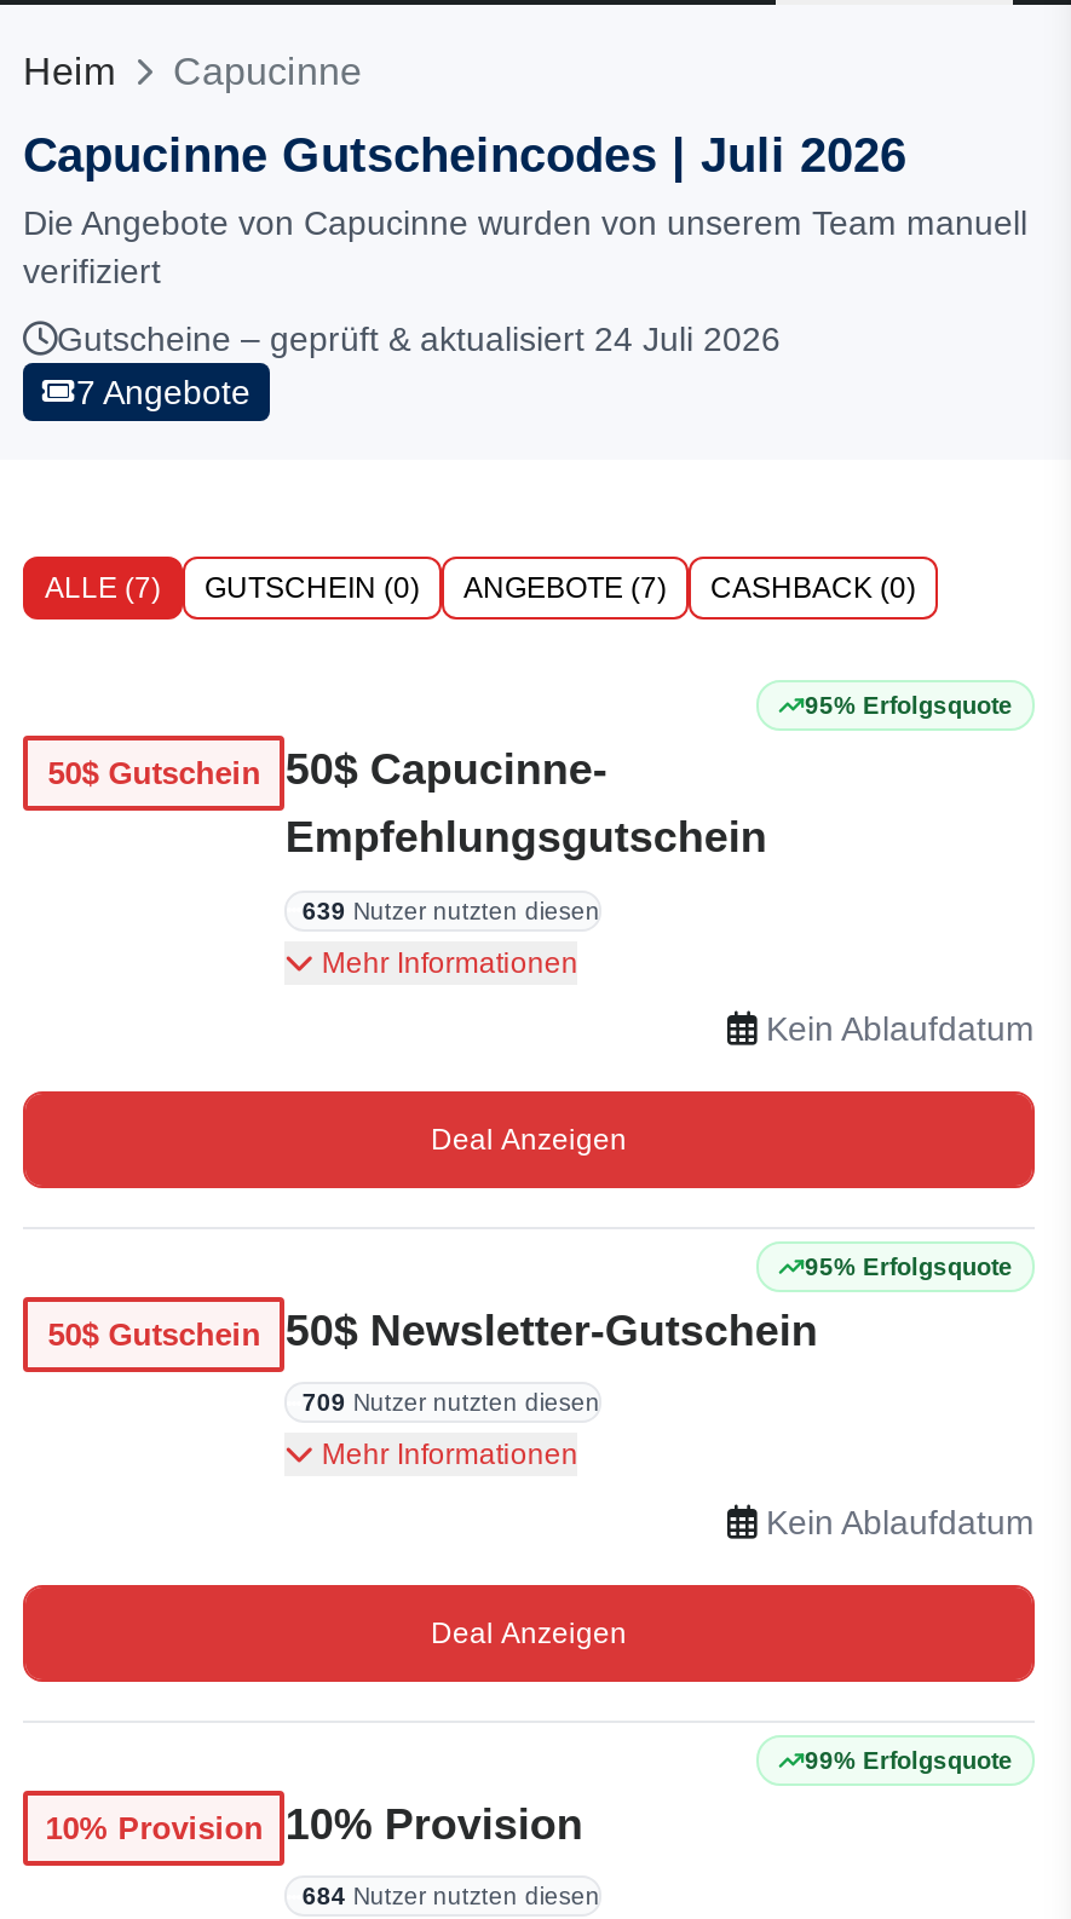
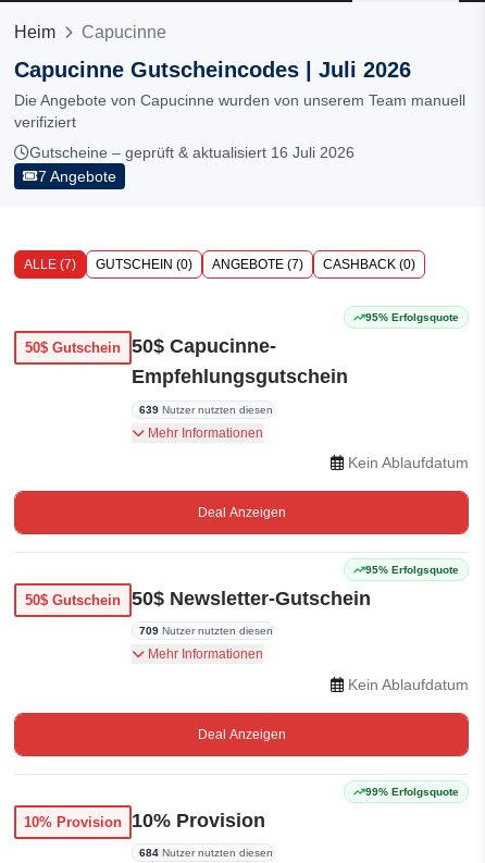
[57,319,781,358] Gutscheine – geprüft & aktualisiert 24 Juli 2026 -> [29,144,355,161] Gutscheine – geprüft & aktualisiert 16 Juli 2026

